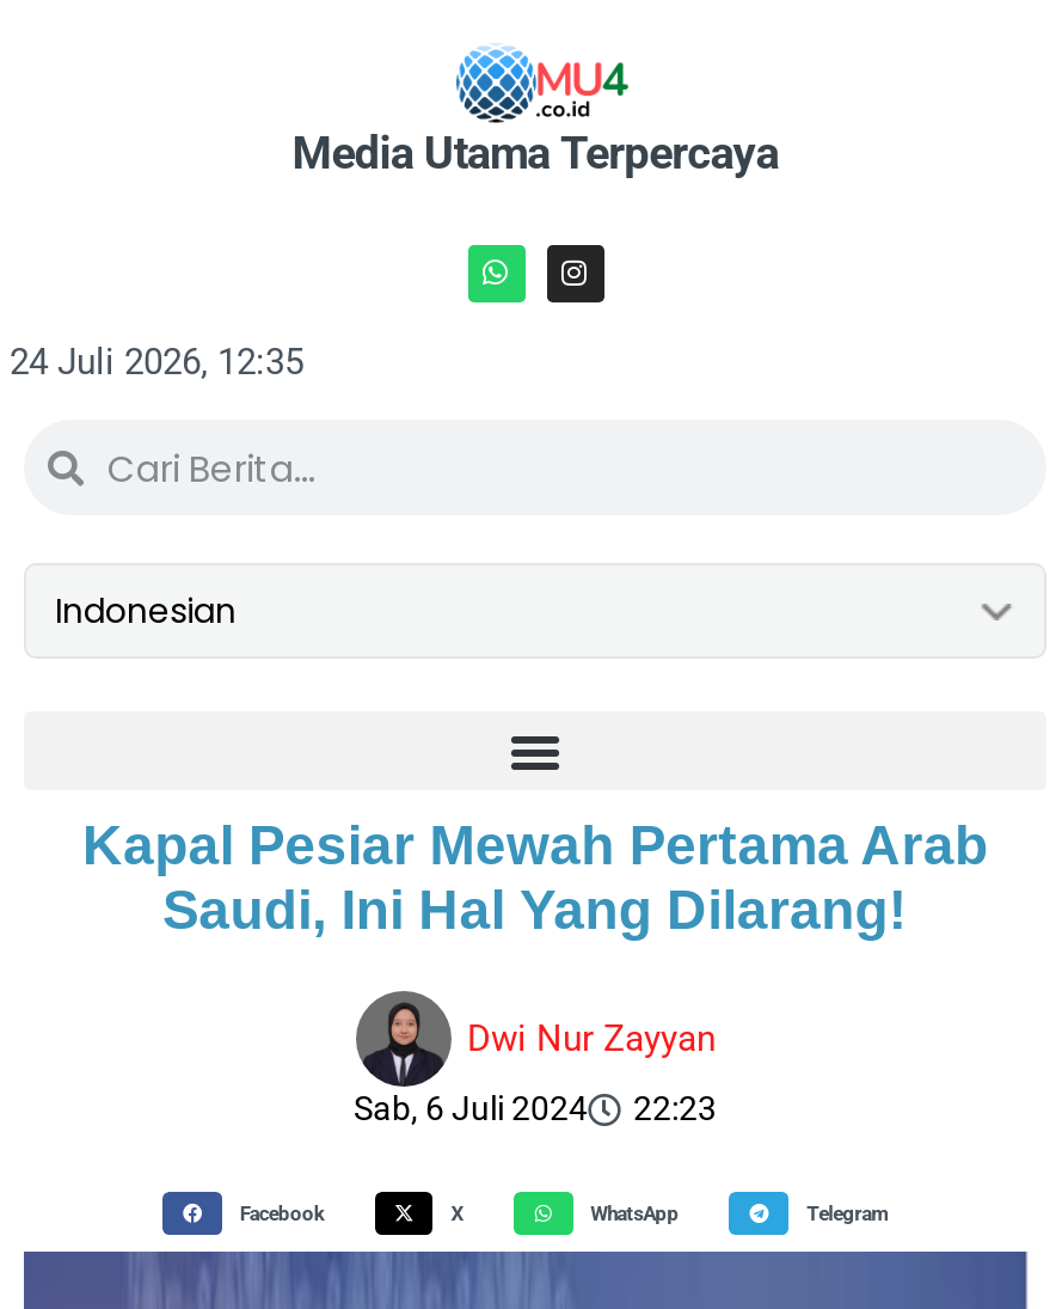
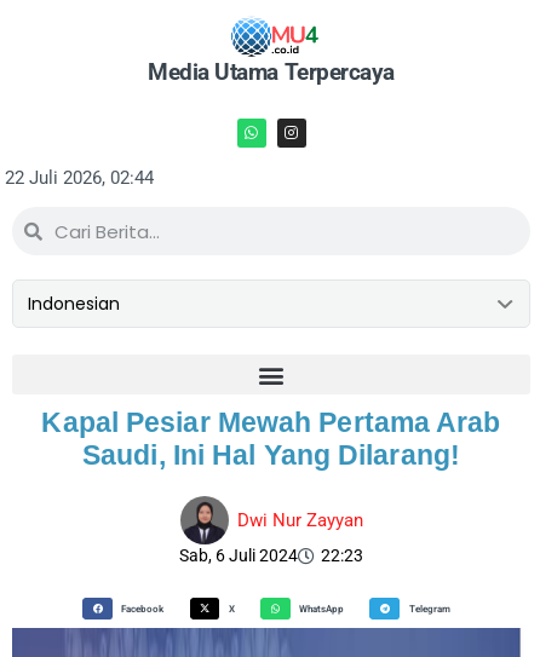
[10,341,303,384] 24 Juli 2026, 12:35 -> [5,167,154,189] 22 Juli 2026, 02:44

